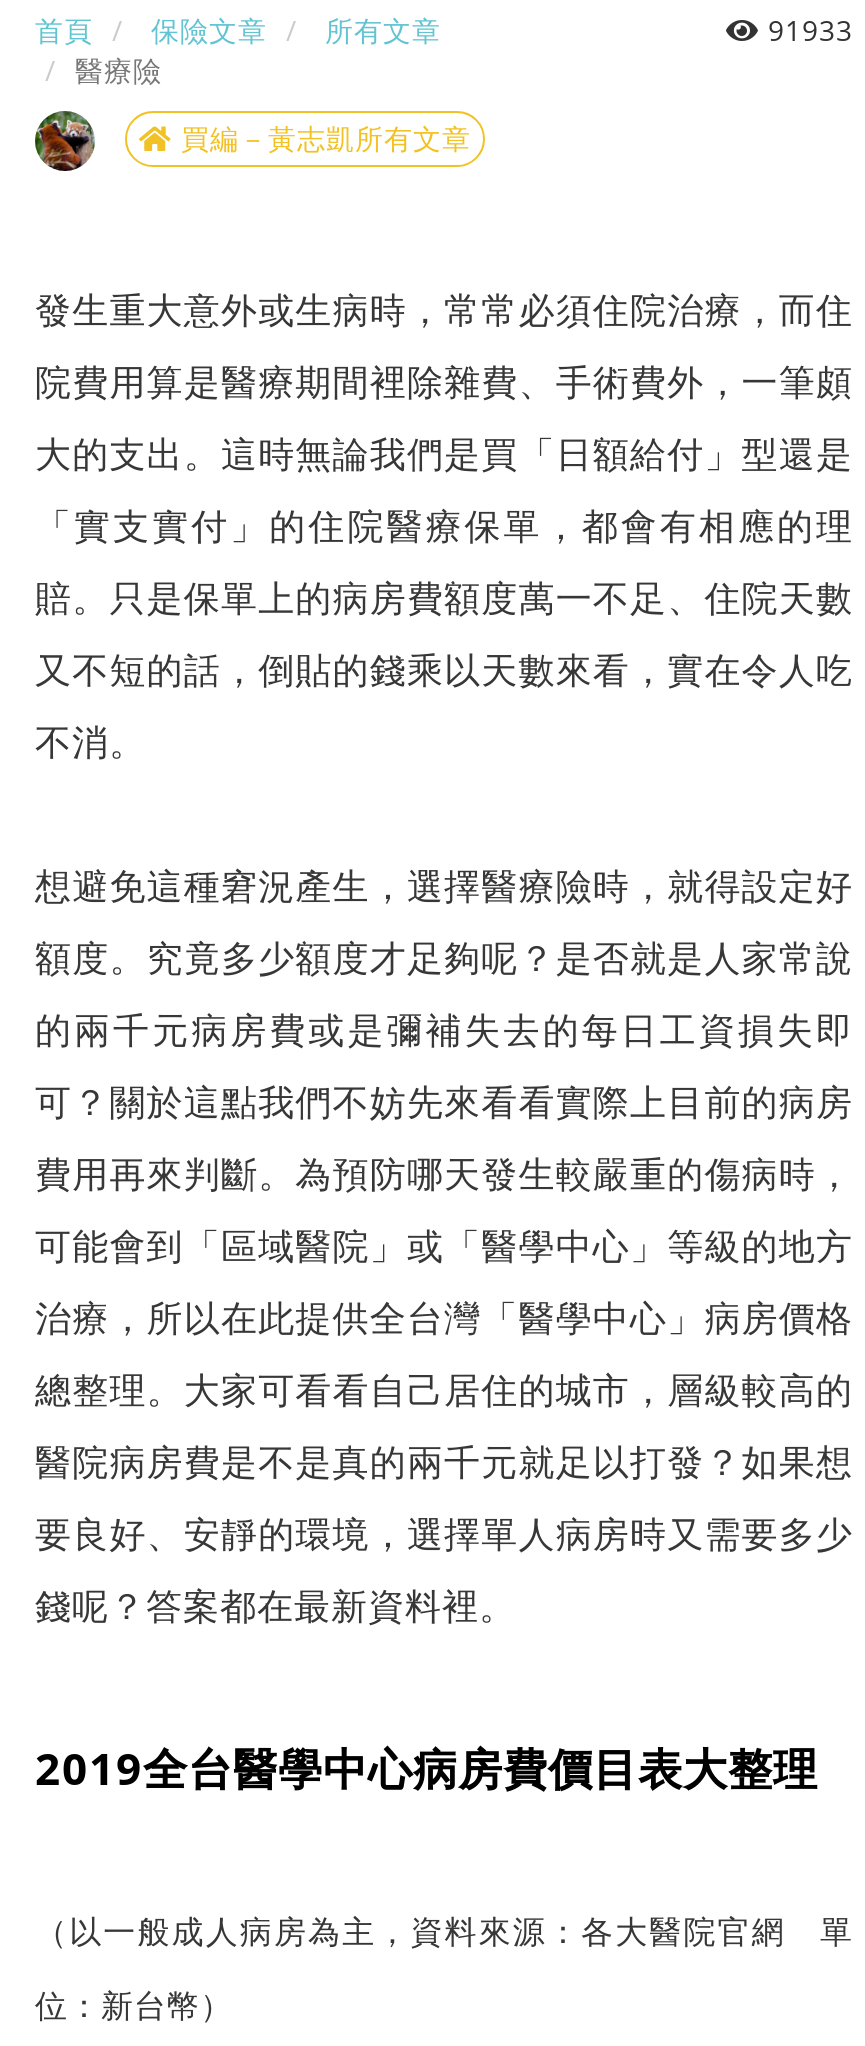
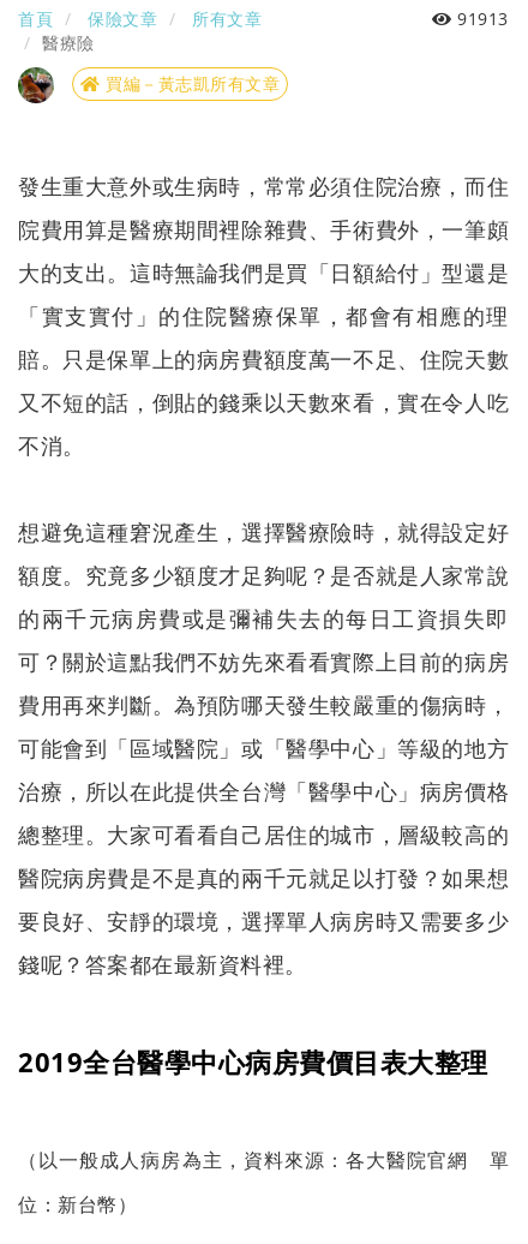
[759,11,853,49] 91933 -> [452,7,509,30] 91913

